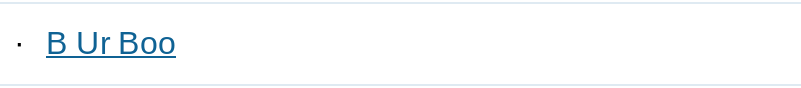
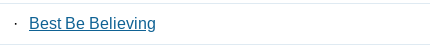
[46,27,176,61] B Ur Boo -> [29,15,156,32] Best Be Believing

